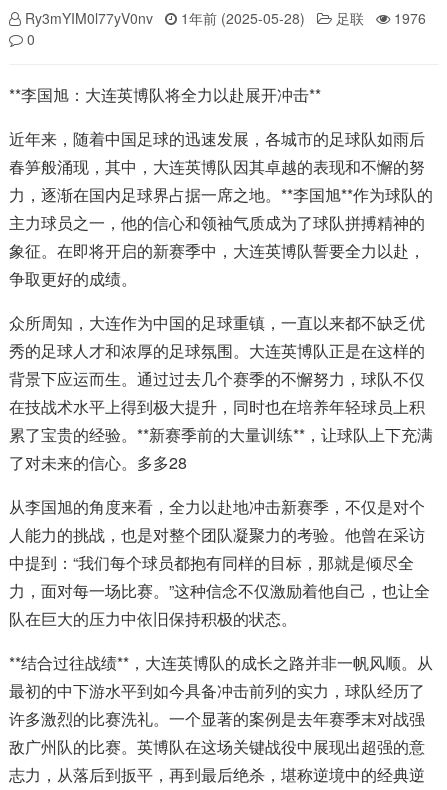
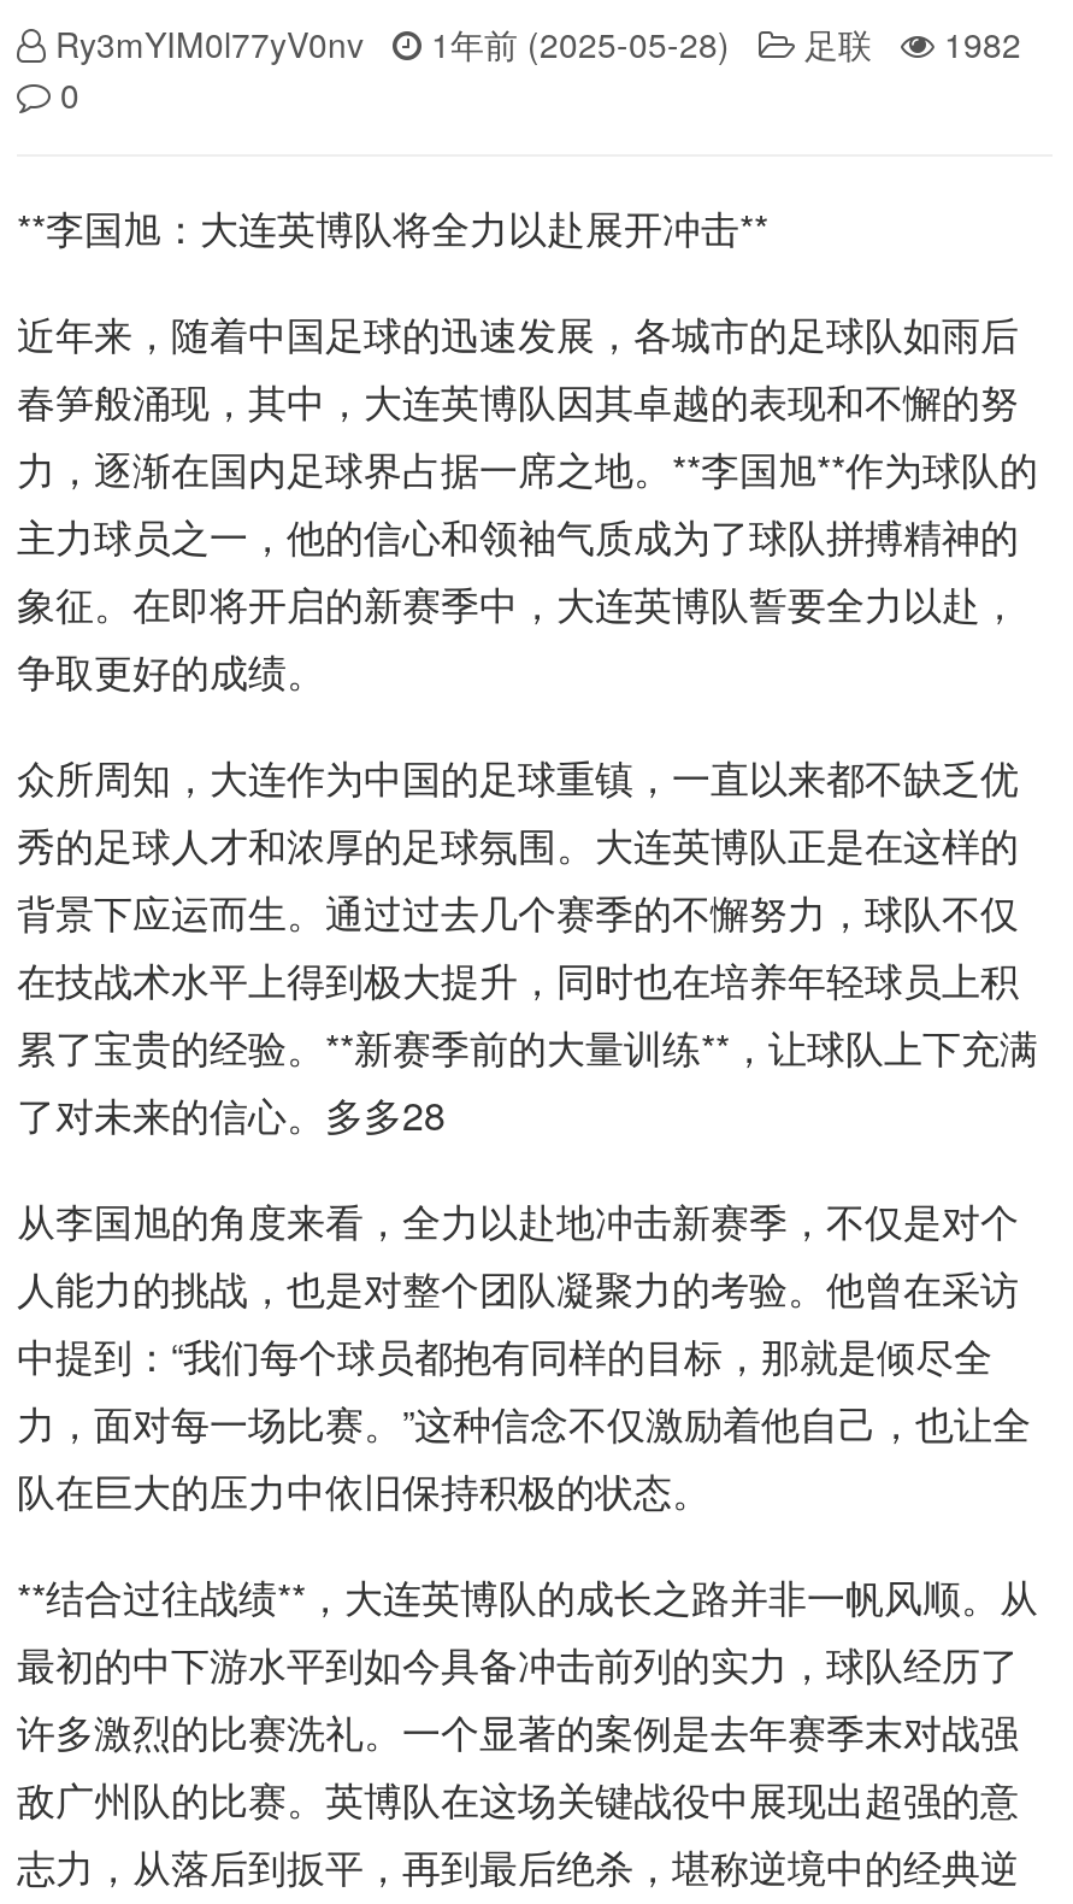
[25,8,426,28] Ry3mYIM0l77yV0nv 1年前 (2025-05-28) 足联 1976 -> [55,19,1021,67] Ry3mYIM0l77yV0nv 1年前 (2025-05-28) 足联 1982

